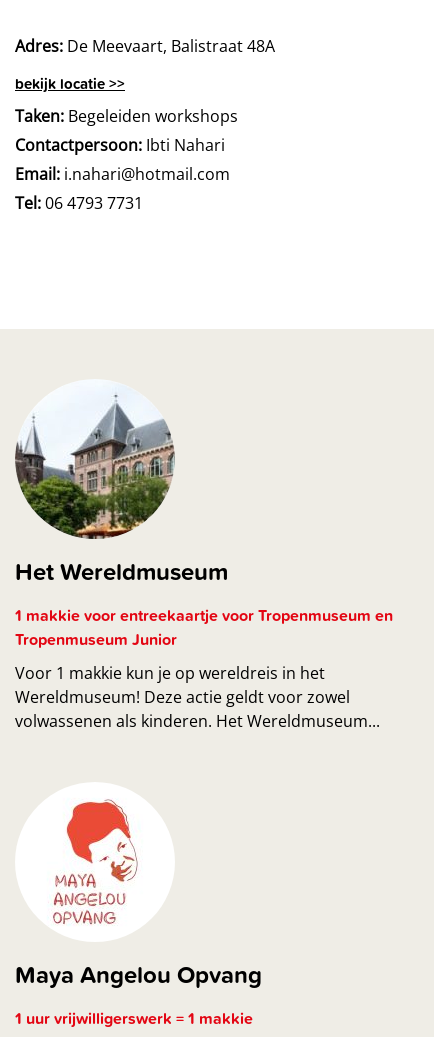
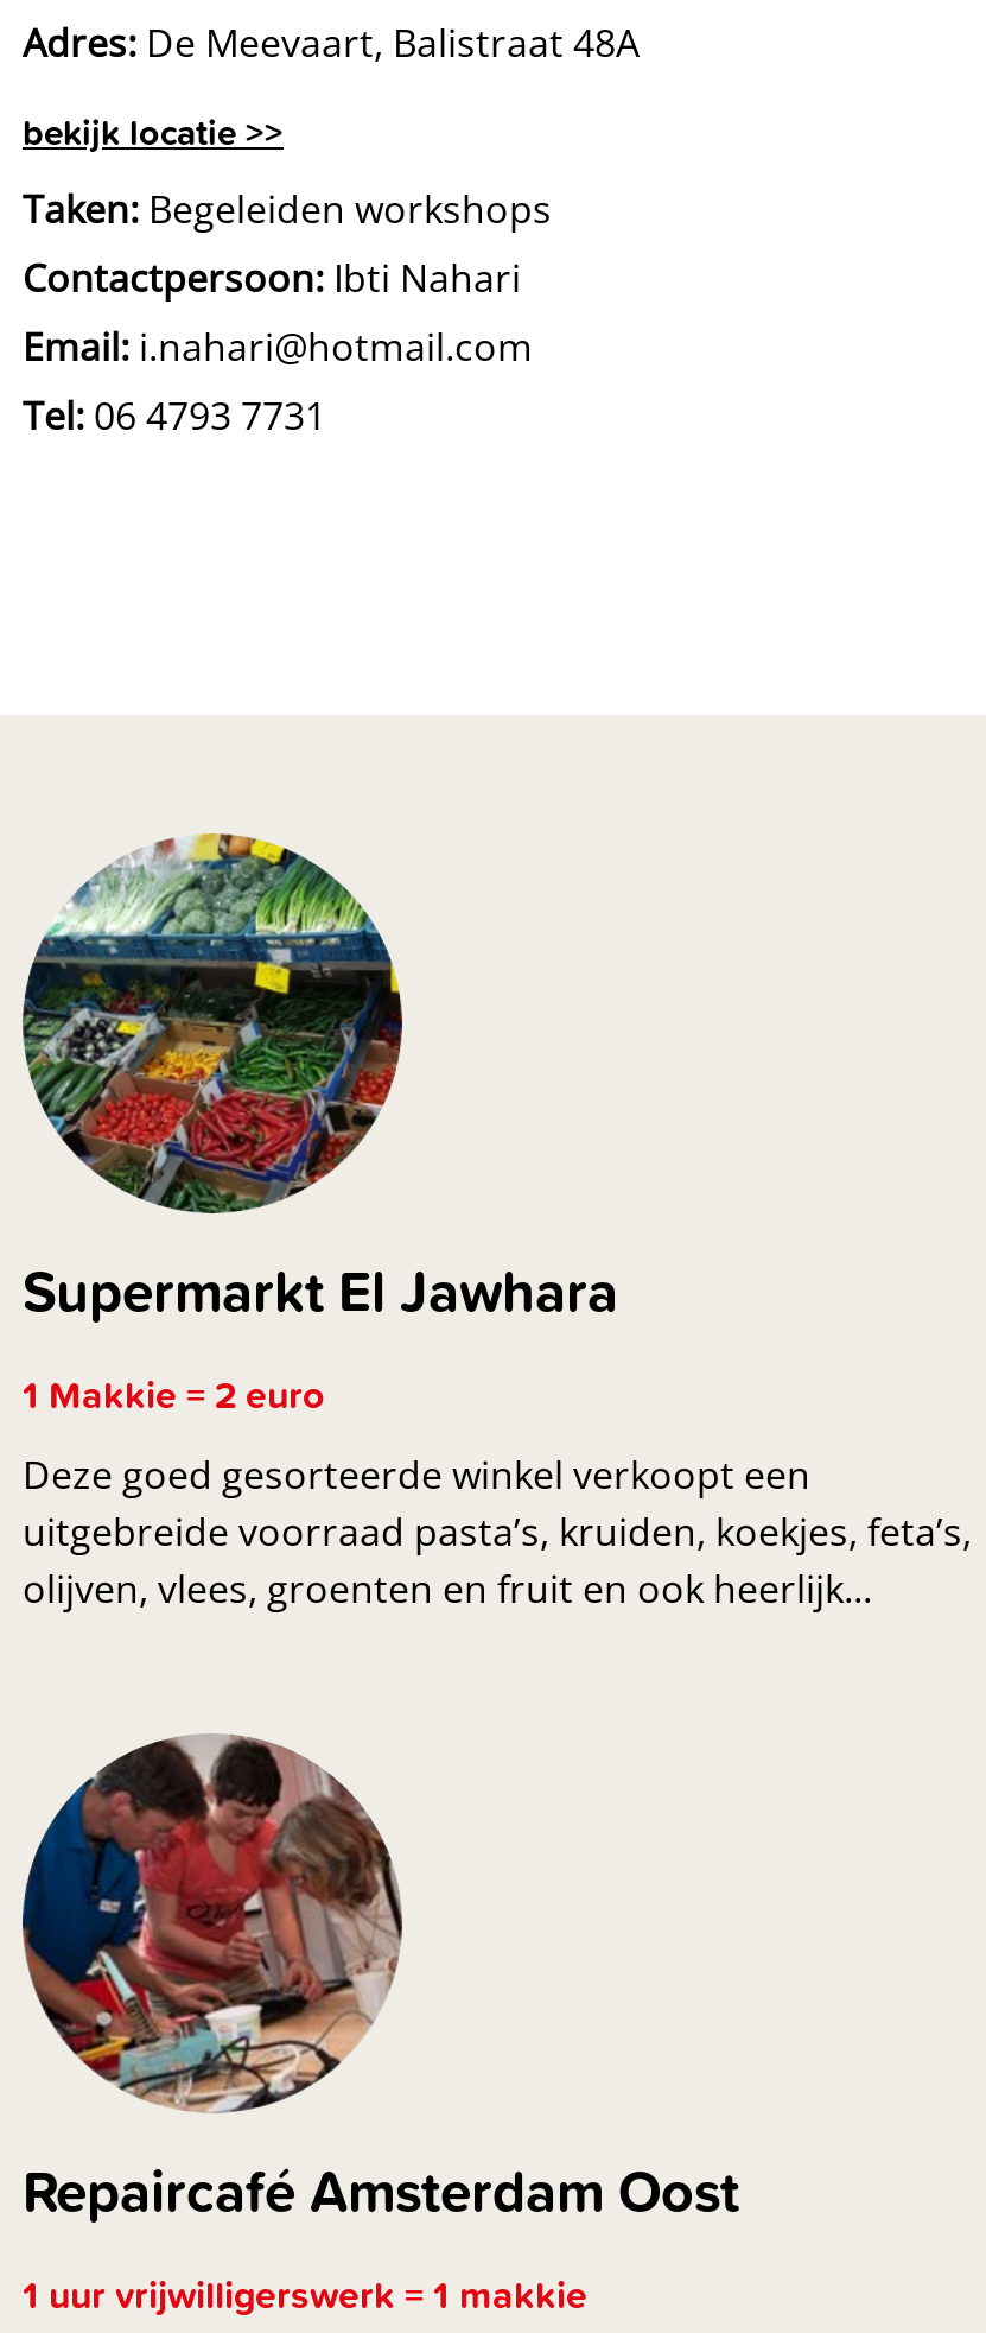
[15,394,228,588] [image] | Het Wereldmuseum -> [23,831,618,1330] [image] | Supermarkt El Jawhara
[15,604,393,651] 1 makkie voor entreekaartje voor Tropenmuseum en | Tropenmuseum Junior -> [23,1368,324,1422] 1 Makkie = 2 euro
[15,662,380,732] Voor 1 makkie kun je op wereldreis in het | Wereldmuseum! Deze actie geldt voor zowel | volwassenen als kinderen. Het Wereldmuseum... -> [23,1448,972,1615] Deze goed gesorteerde winkel verkoopt een | uitgebreide voorraad pasta’s, kruiden, koekjes, feta’s, | olijven, vlees, groenten en fruit en ook heerlijk...
[15,783,262,991] [image] | Maya Angelou Opvang -> [20,1733,739,2229] [image] | Repaircafé Amsterdam Oost

